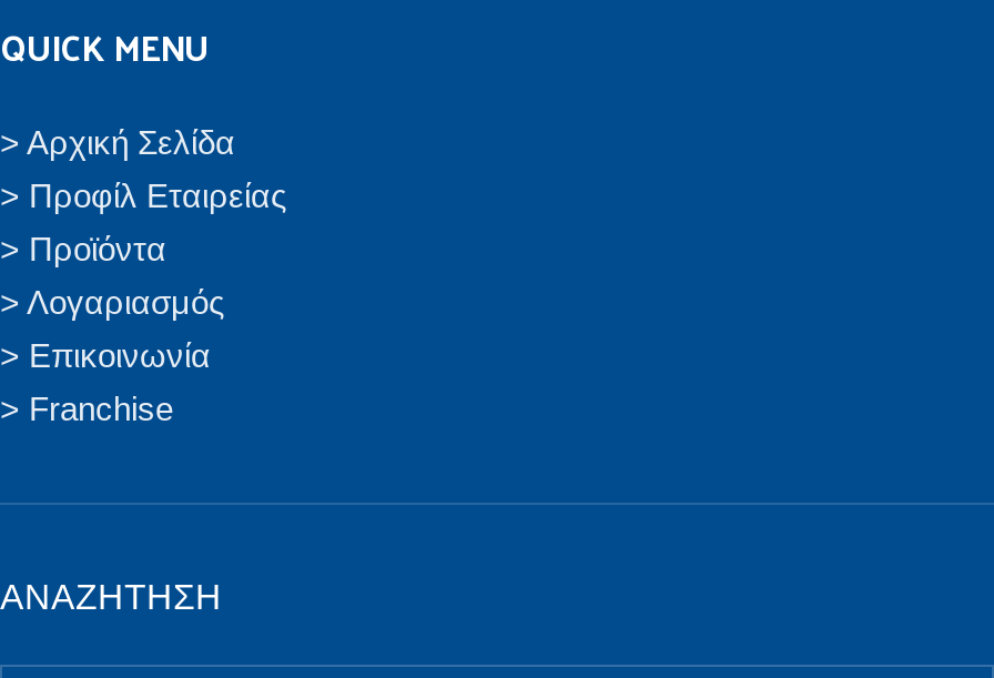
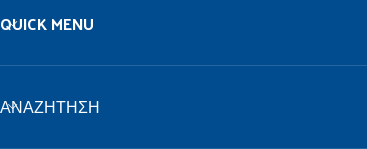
[0,123,286,427] > Αρχική Σελίδα | > Προφίλ Εταιρείας | > Προϊόντα | > Λογαριασμός | > Επικοινωνία | > Franchise -> none

